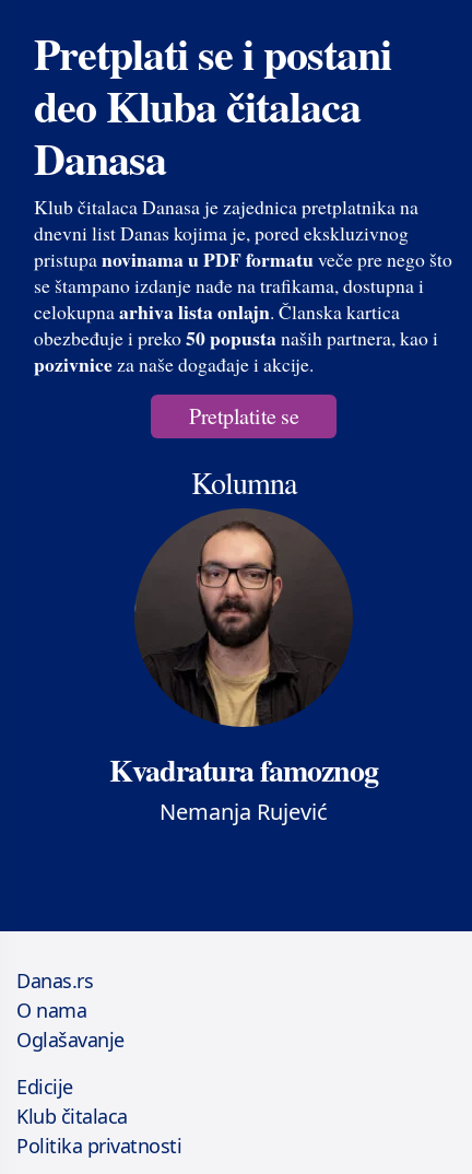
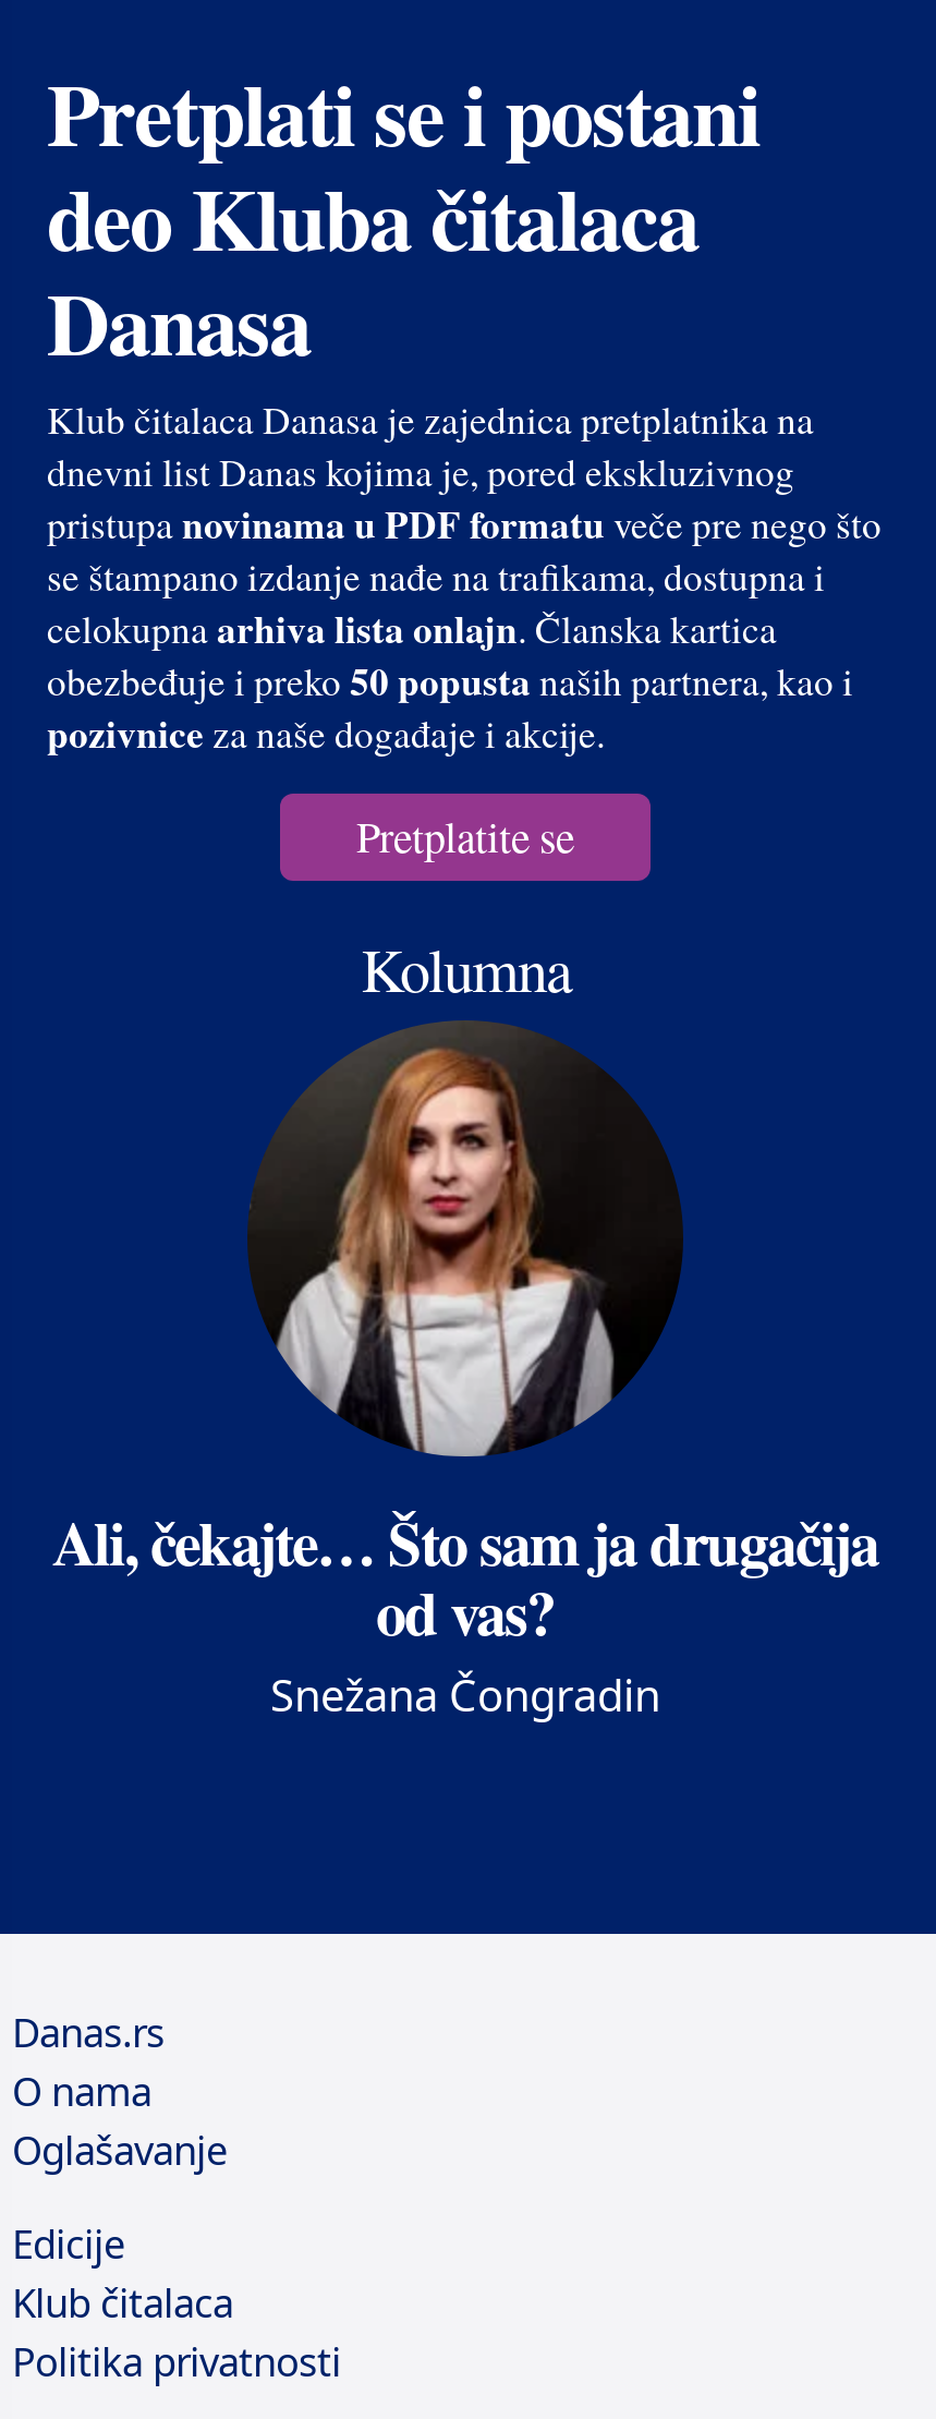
[109,516,378,826] [image] | Kvadratura famoznog | Nemanja Rujević -> [52,1037,878,1725] [image] | Ali, čekajte… Što sam ja drugačija | od vas? | Snežana Čongradin

